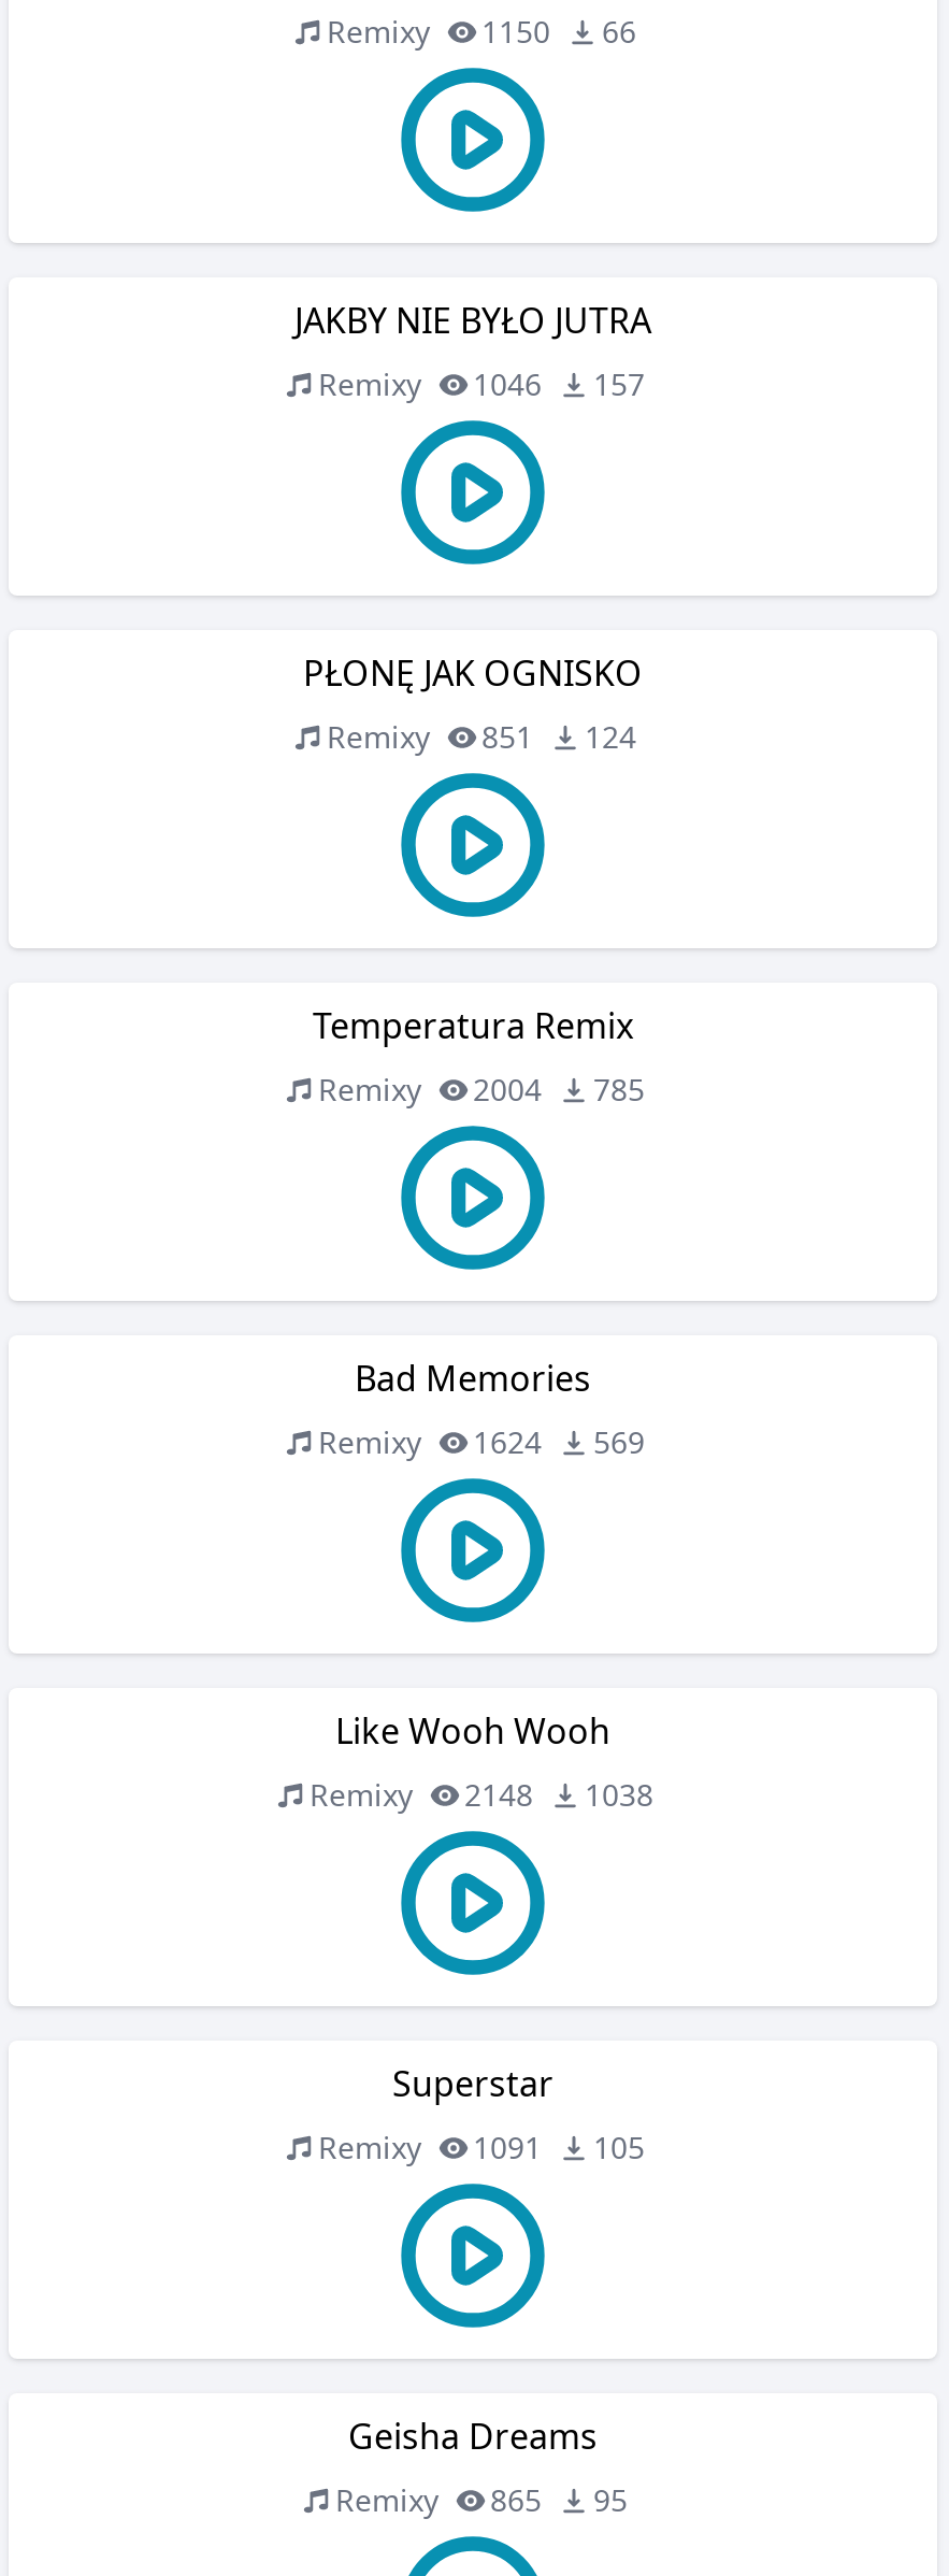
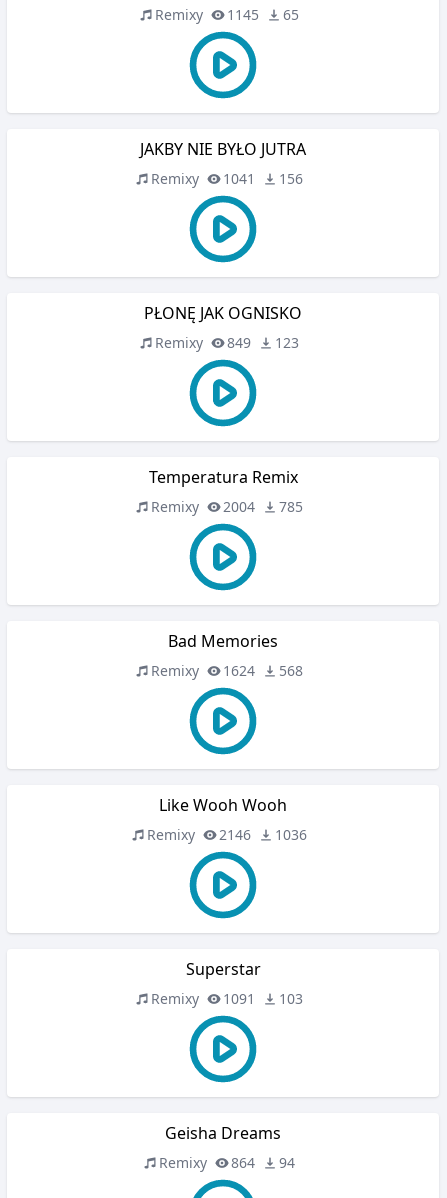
[481,11,550,52] 1150 -> [227,5,259,24] 1145
[602,11,636,52] 66 -> [283,5,299,24] 65
[473,363,542,404] 1046 -> [223,169,255,188] 1041
[593,363,645,404] 157 -> [279,169,303,188] 156
[481,716,533,757] 851 -> [227,333,251,352] 849
[585,716,636,757] 124 -> [275,333,299,352] 123
[318,1421,645,1462] Remixy 1624 569 -> [151,661,303,680] Remixy 1624 568
[464,1774,533,1815] 2148 -> [219,825,251,844] 2146
[585,1774,653,1815] 1038 -> [275,825,307,844] 1036
[318,2127,645,2167] Remixy 1091 105 -> [151,989,303,1008] Remixy 1091 103
[490,2479,542,2520] 865 -> [231,1153,255,1172] 864
[593,2479,628,2520] 95 -> [279,1153,295,1172] 94

